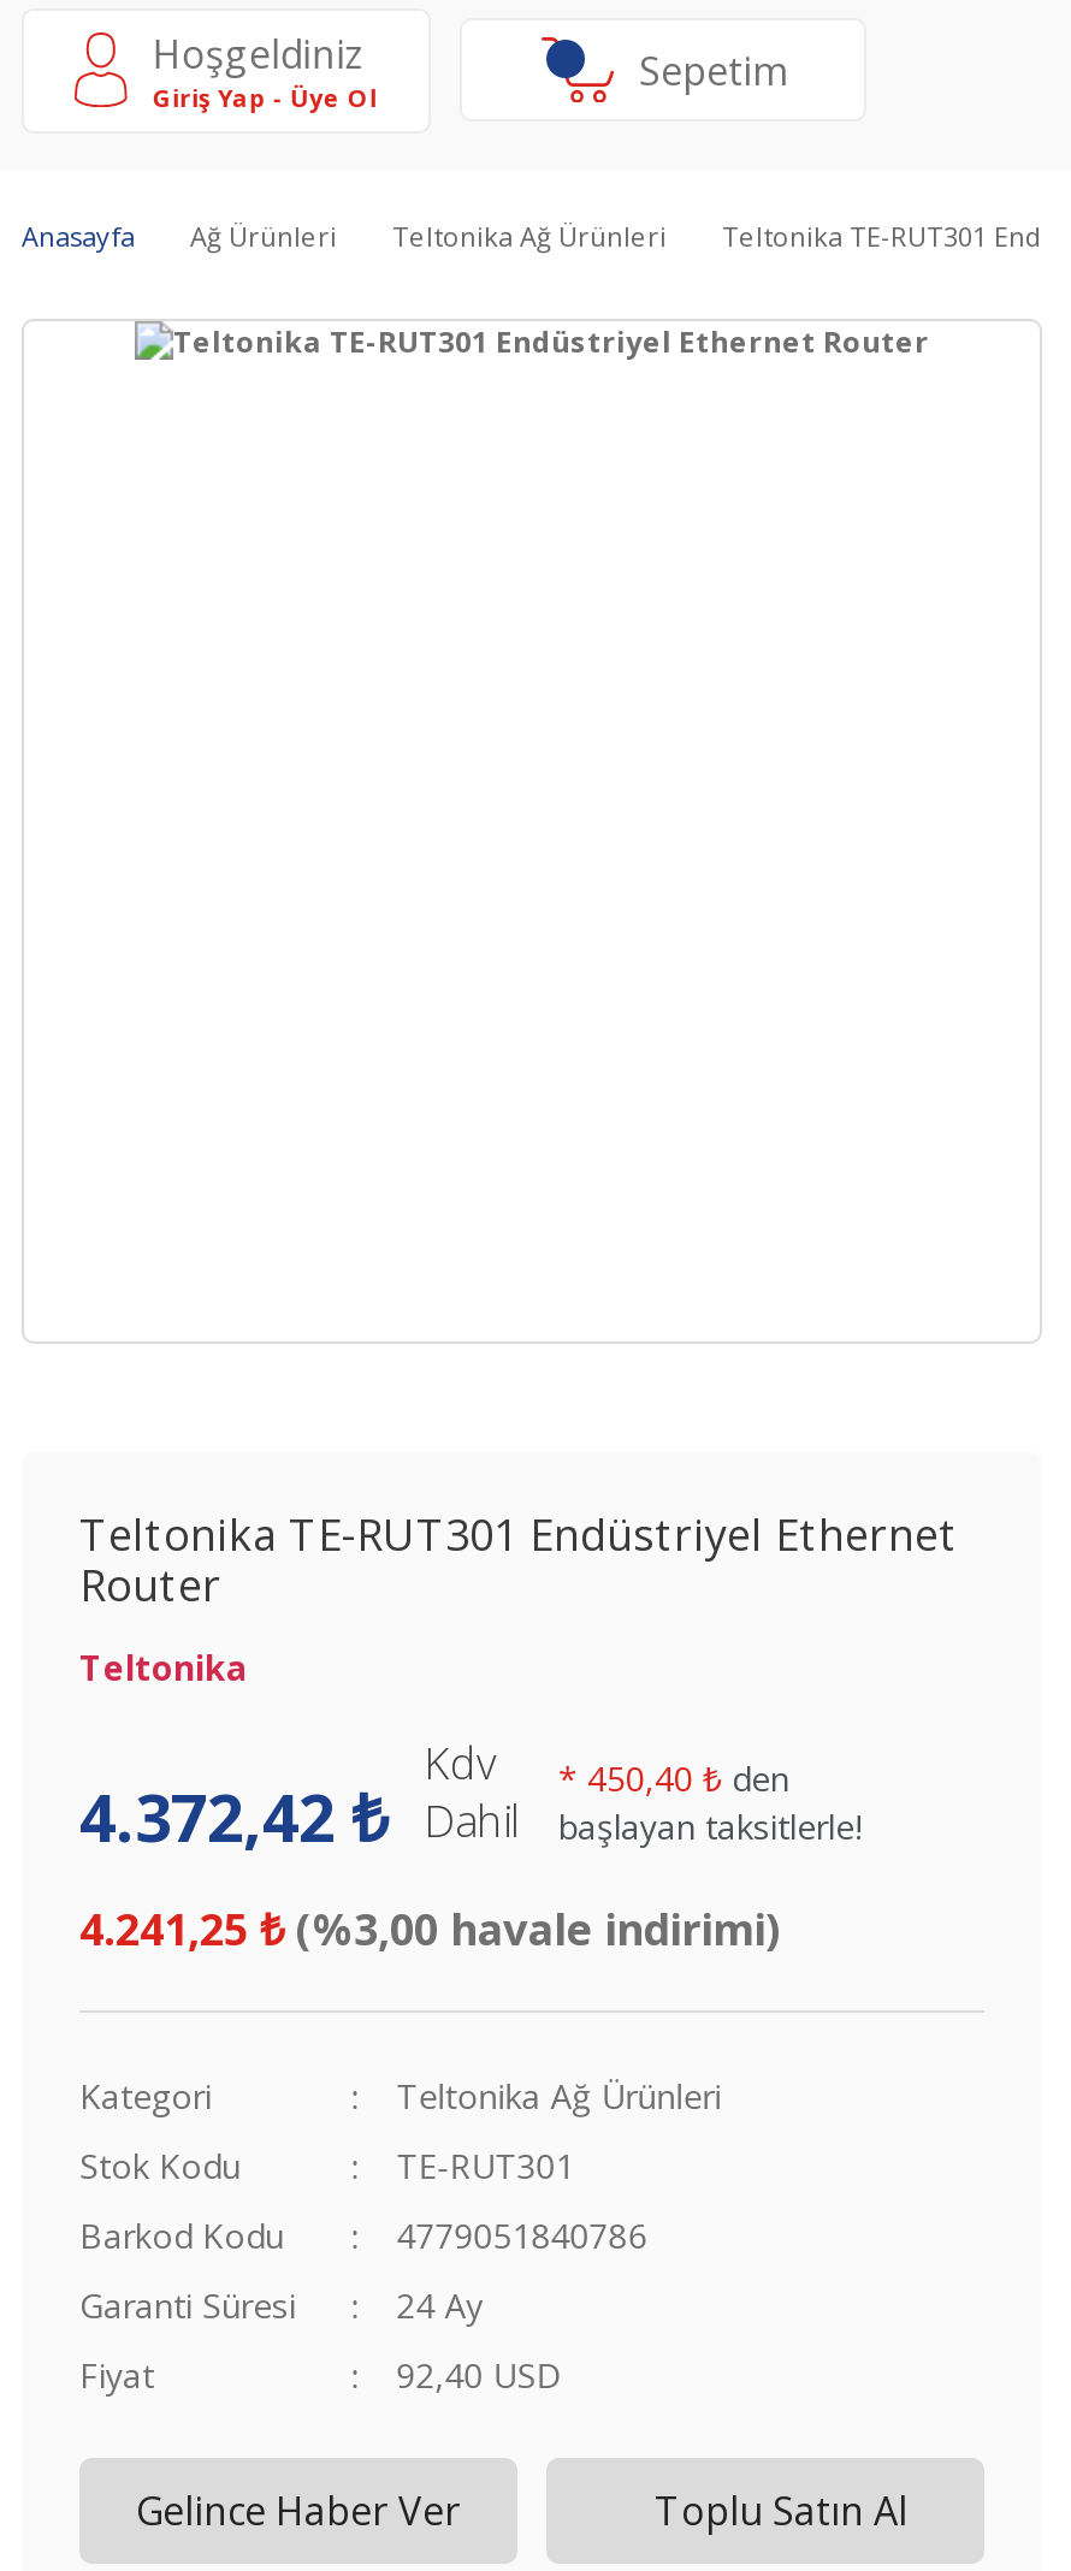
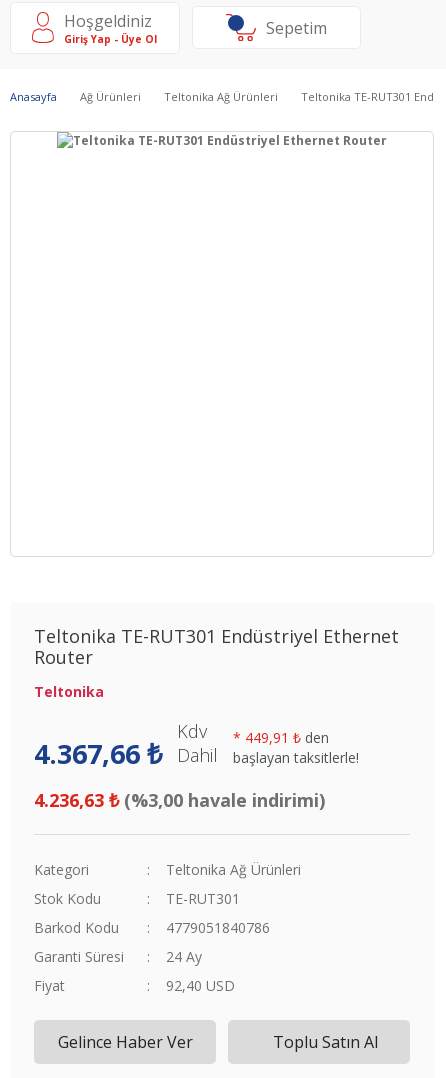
[424,1733,789,1800] Kdv * 450,40 ₺ den -> [177,719,329,747] Kdv * 449,91 ₺ den
[79,1771,862,1860] 4.372,42 ₺ Dahil başlayan taksitlerle! -> [34,735,359,772] 4.367,66 ₺ Dahil başlayan taksitlerle!
[79,1899,780,1956] 4.241,25 ₺ (%3,00 havale indirimi) -> [34,788,325,812] 4.236,63 ₺ (%3,00 havale indirimi)

